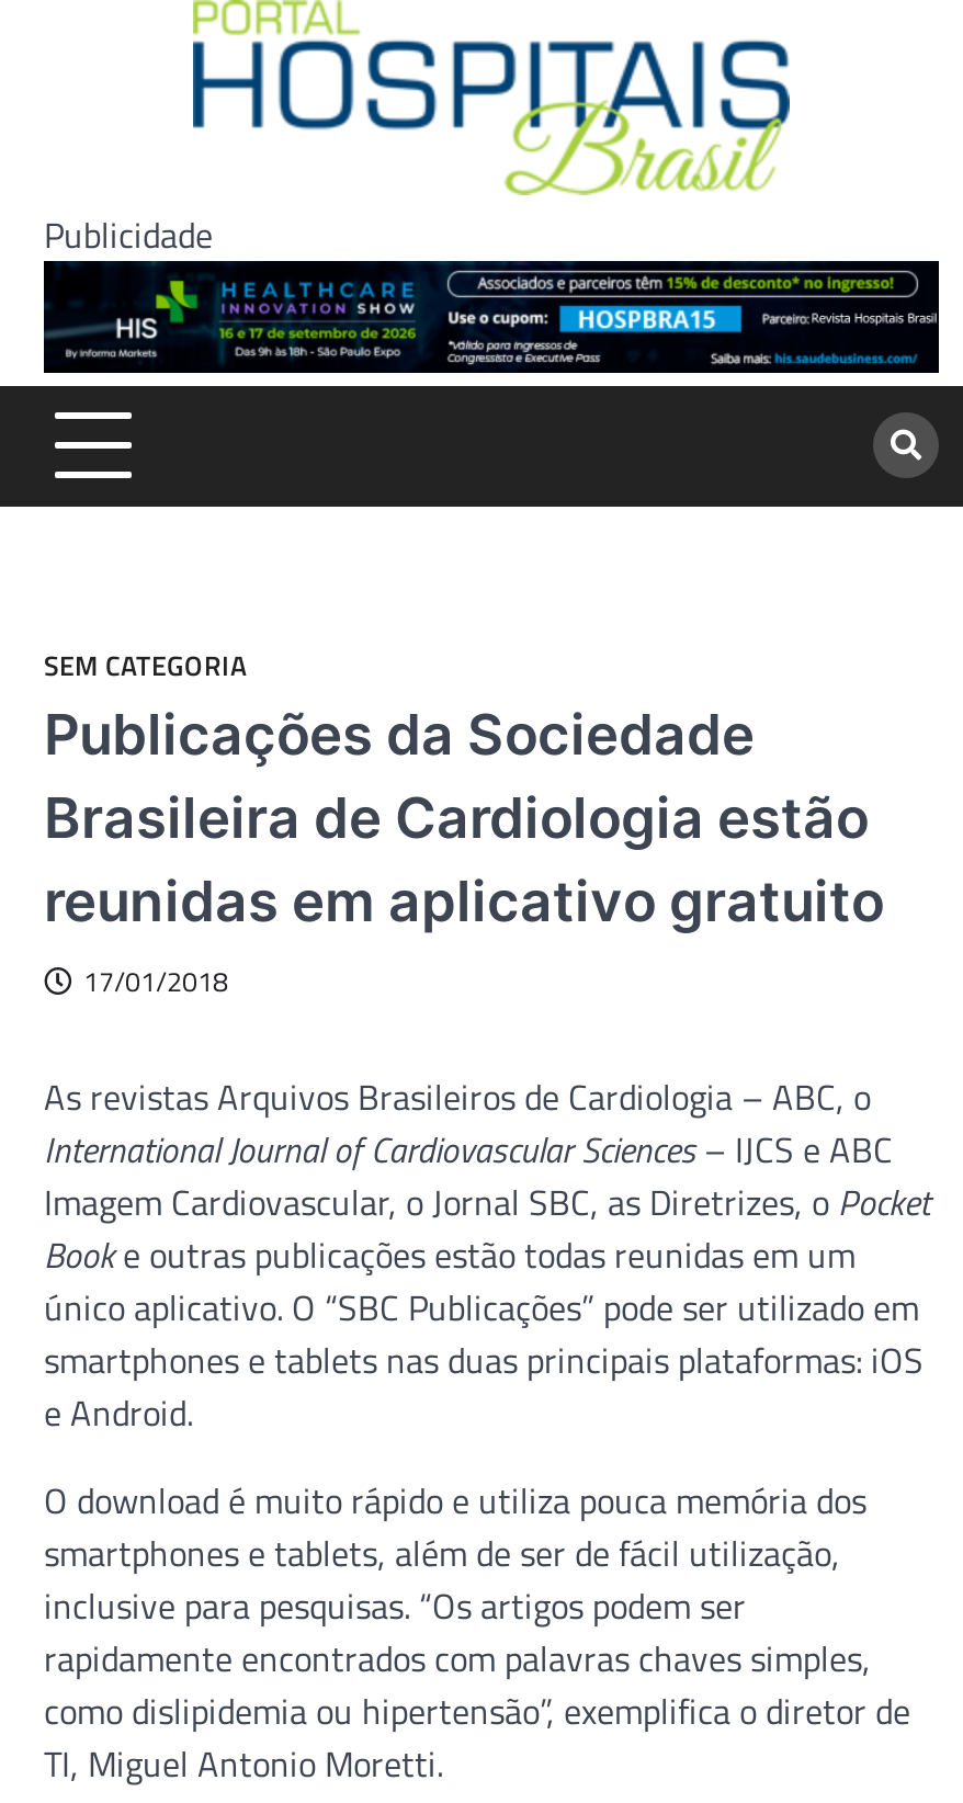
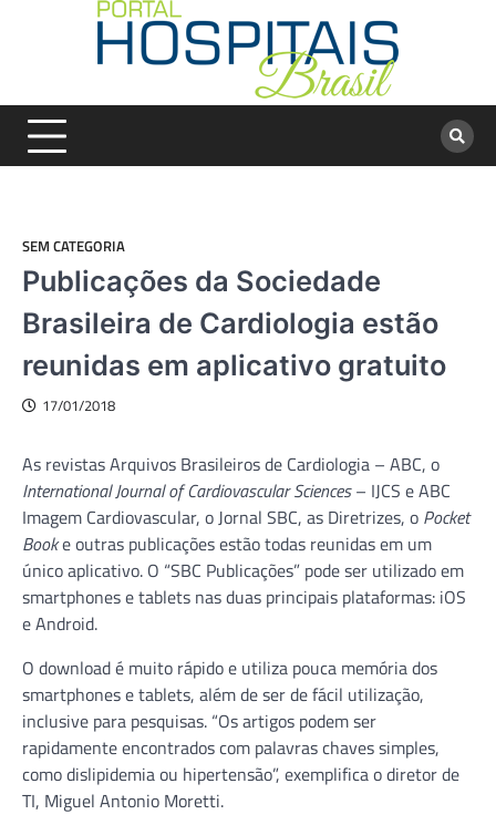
[44,208,213,261] Publicidade -> none

